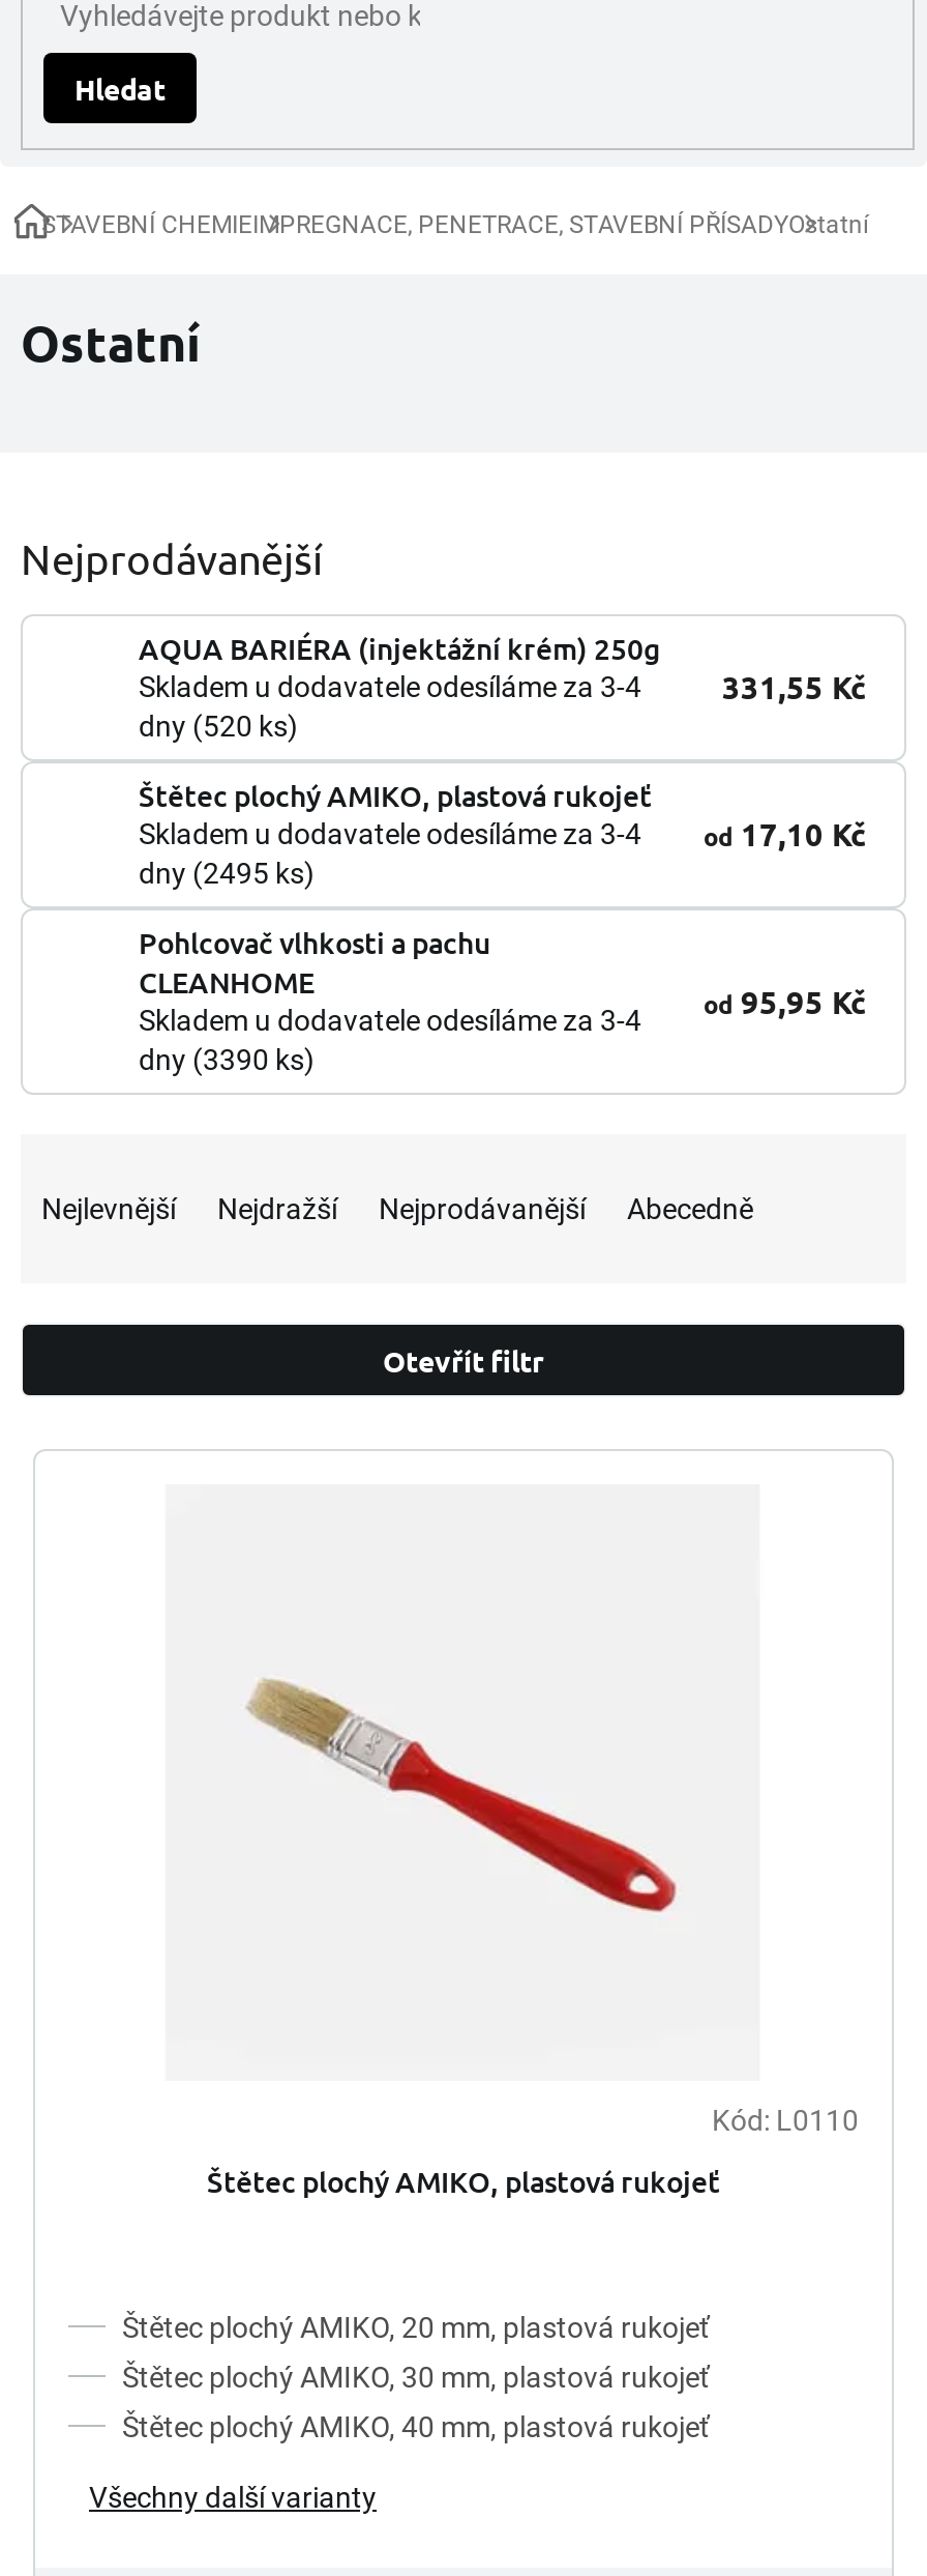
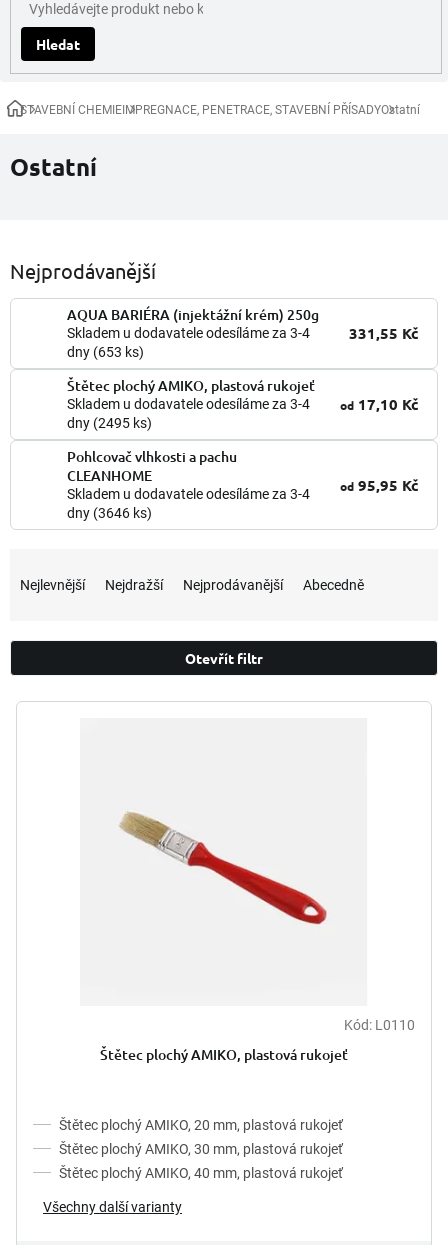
[139,711,298,744] dny (520 ks) -> [67,344,144,360] dny (653 ks)
[139,1044,315,1077] dny (3390 ks) -> [67,505,152,521] dny (3646 ks)

